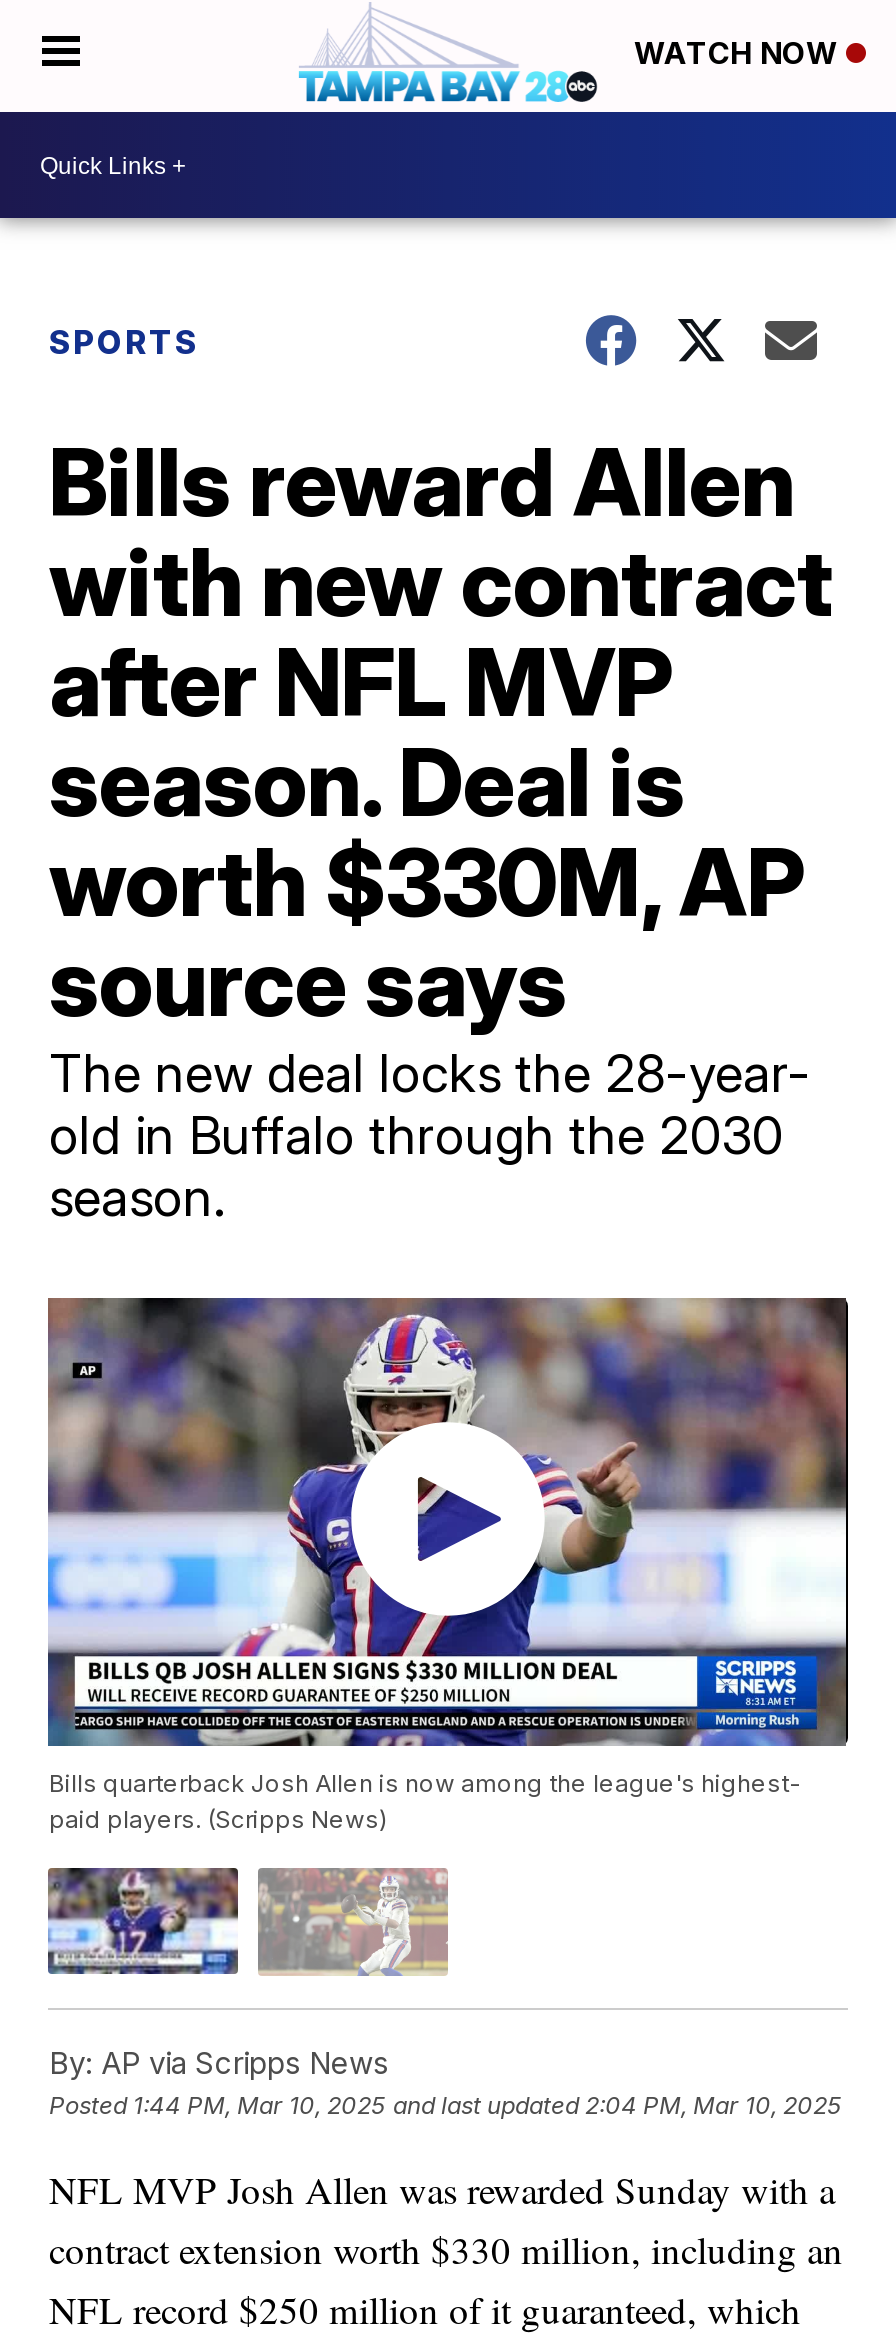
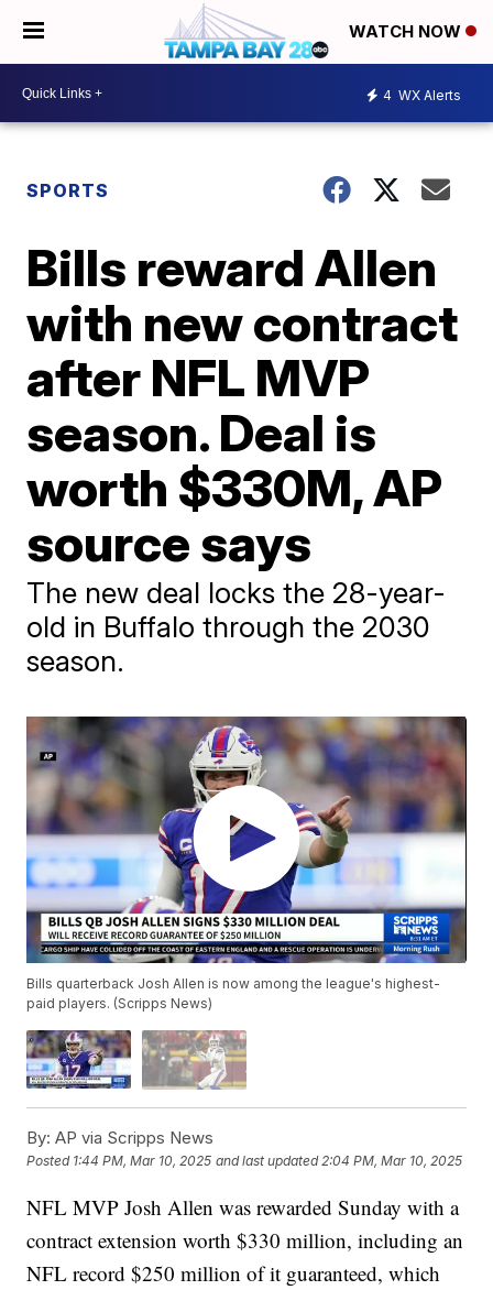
none -> [383,86,461,103] 4 WX Alerts

